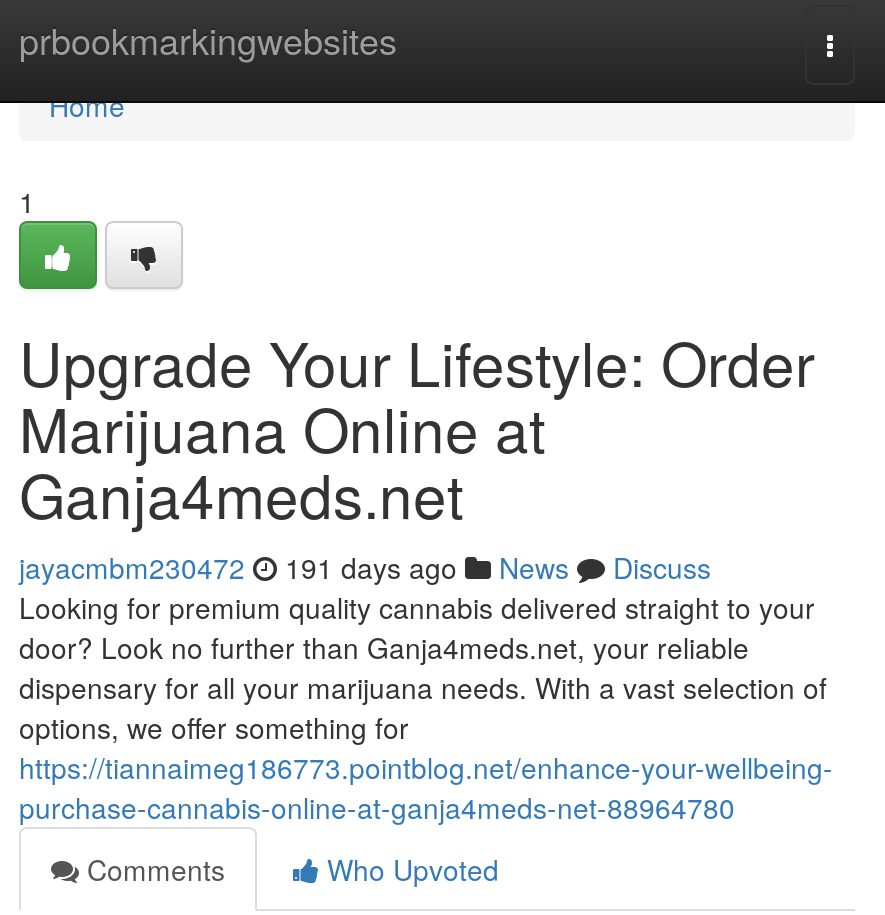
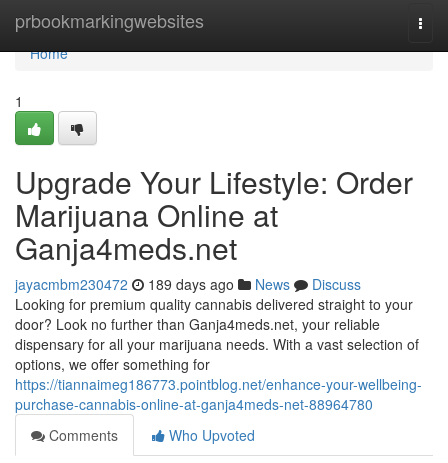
[19,547,711,587] jayacmbm230472 191 days ago News Discuss -> [15,274,361,294] jayacmbm230472 189 days ago News Discuss

